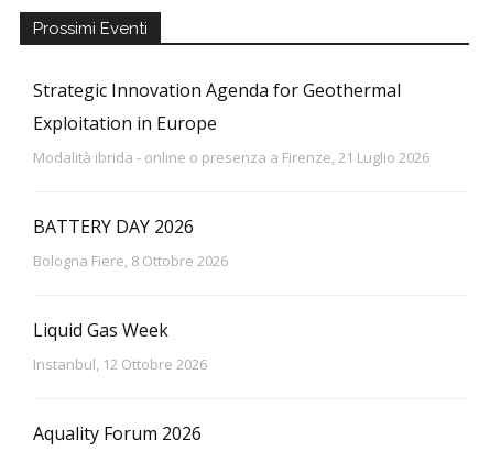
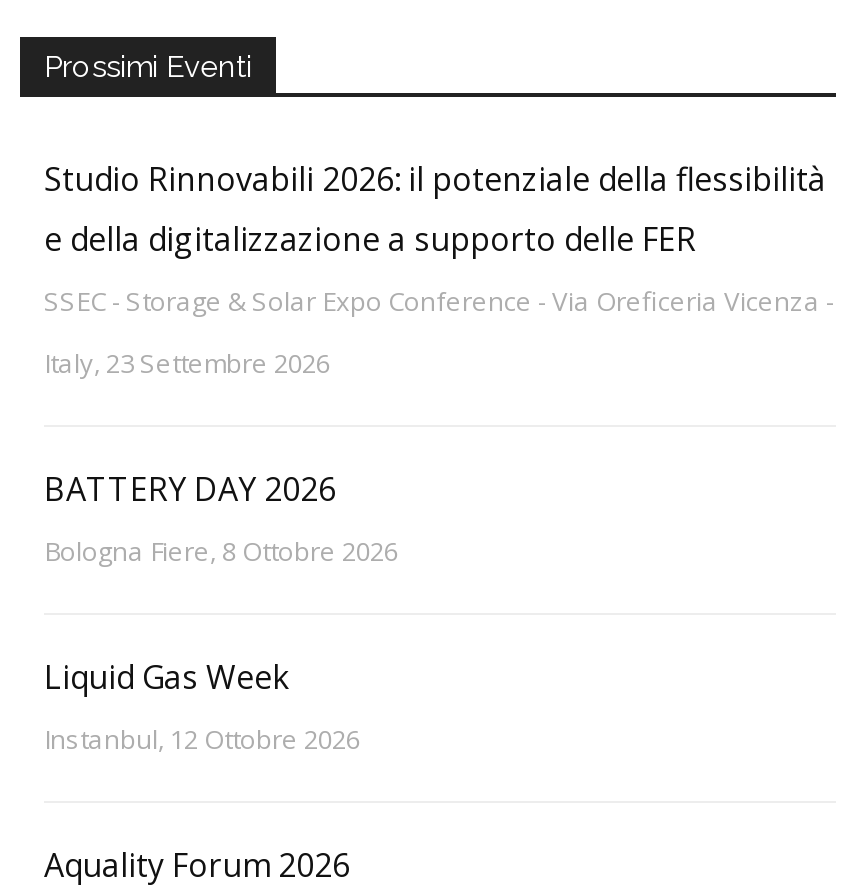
[33,78,429,167] Strategic Innovation Agenda for Geothermal | Exploitation in Europe | Modalità ibrida - online o presenza a Firenze, 21 Luglio 2026 -> [44,156,834,380] Studio Rinnovabili 2026: il potenziale della flessibilità | e della digitalizzazione a supporto delle FER | SSEC - Storage & Solar Expo Conference - Via Oreficeria Vicenza - | Italy, 23 Settembre 2026

